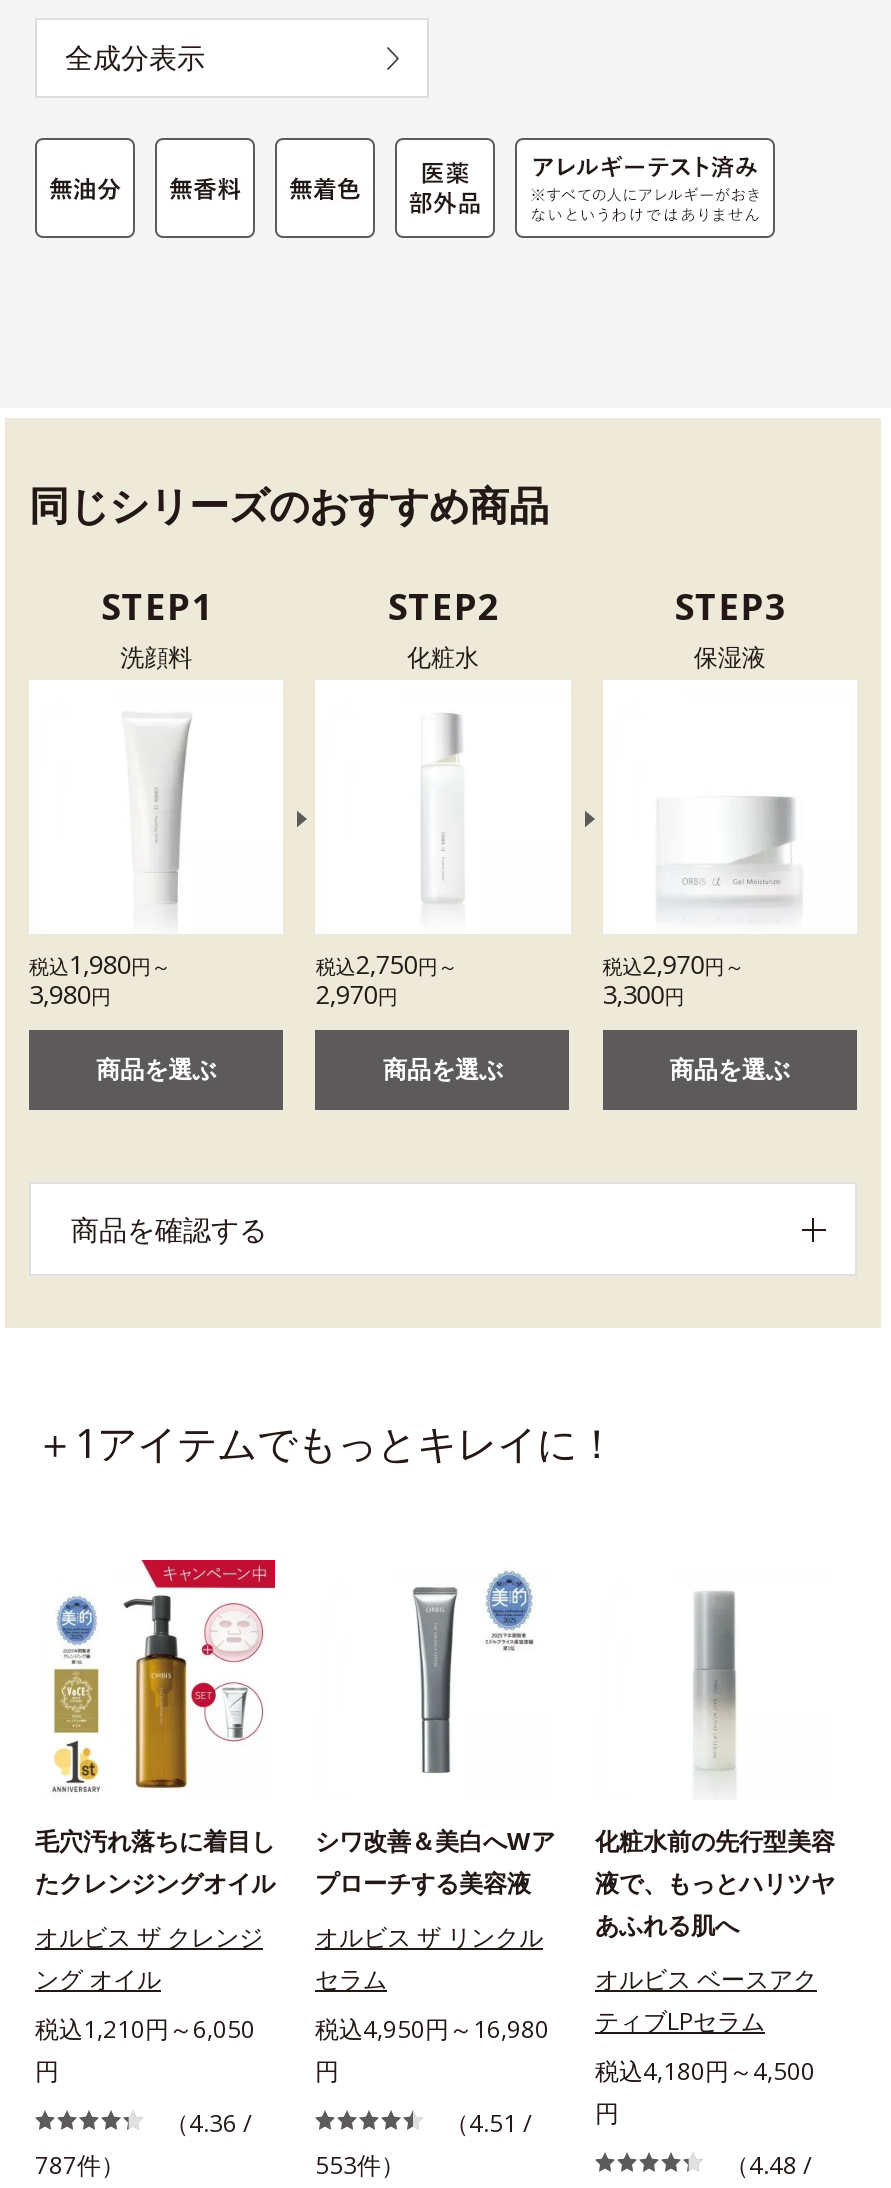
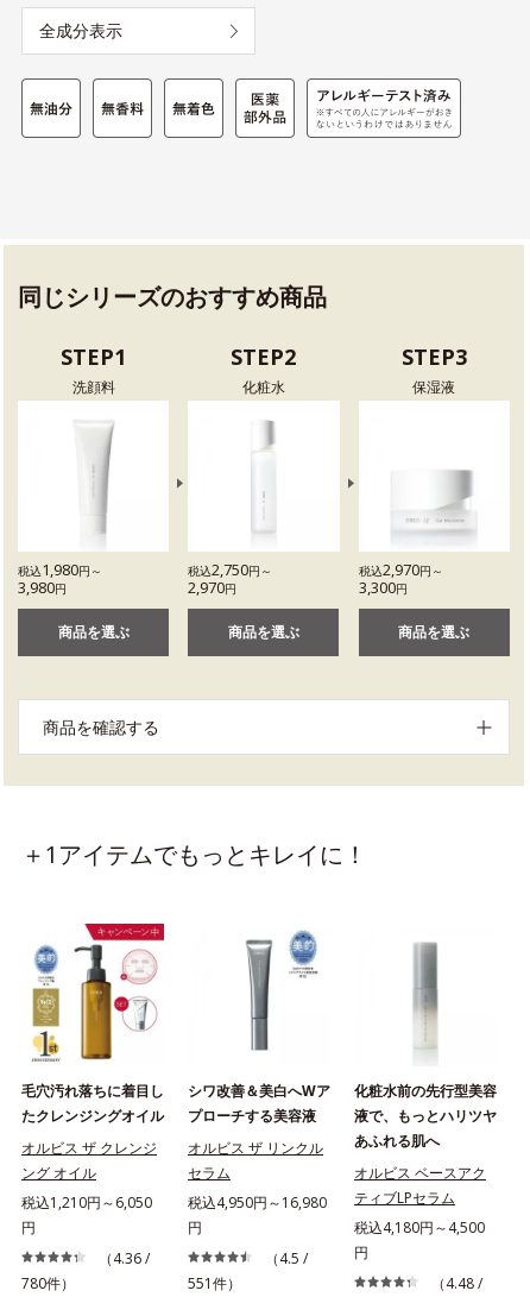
[445,2107,531,2141] （4.51 / -> [265,1249,308,1269] （4.5 /
[35,2149,125,2183] 787件） -> [21,1274,75,1294] 780件）
[315,2149,405,2183] 553件） -> [188,1274,241,1294] 551件）

